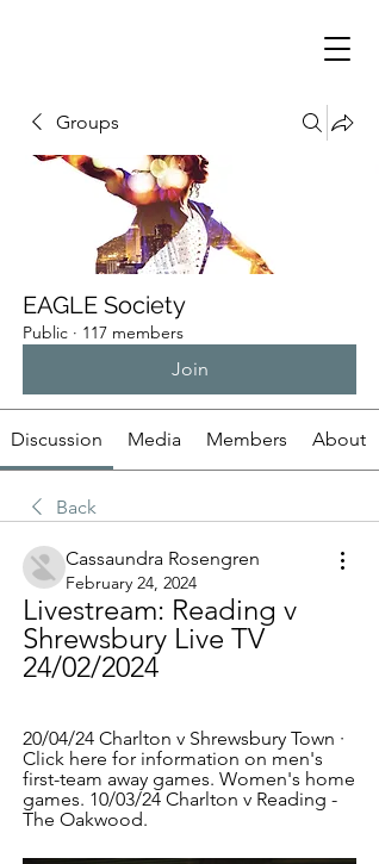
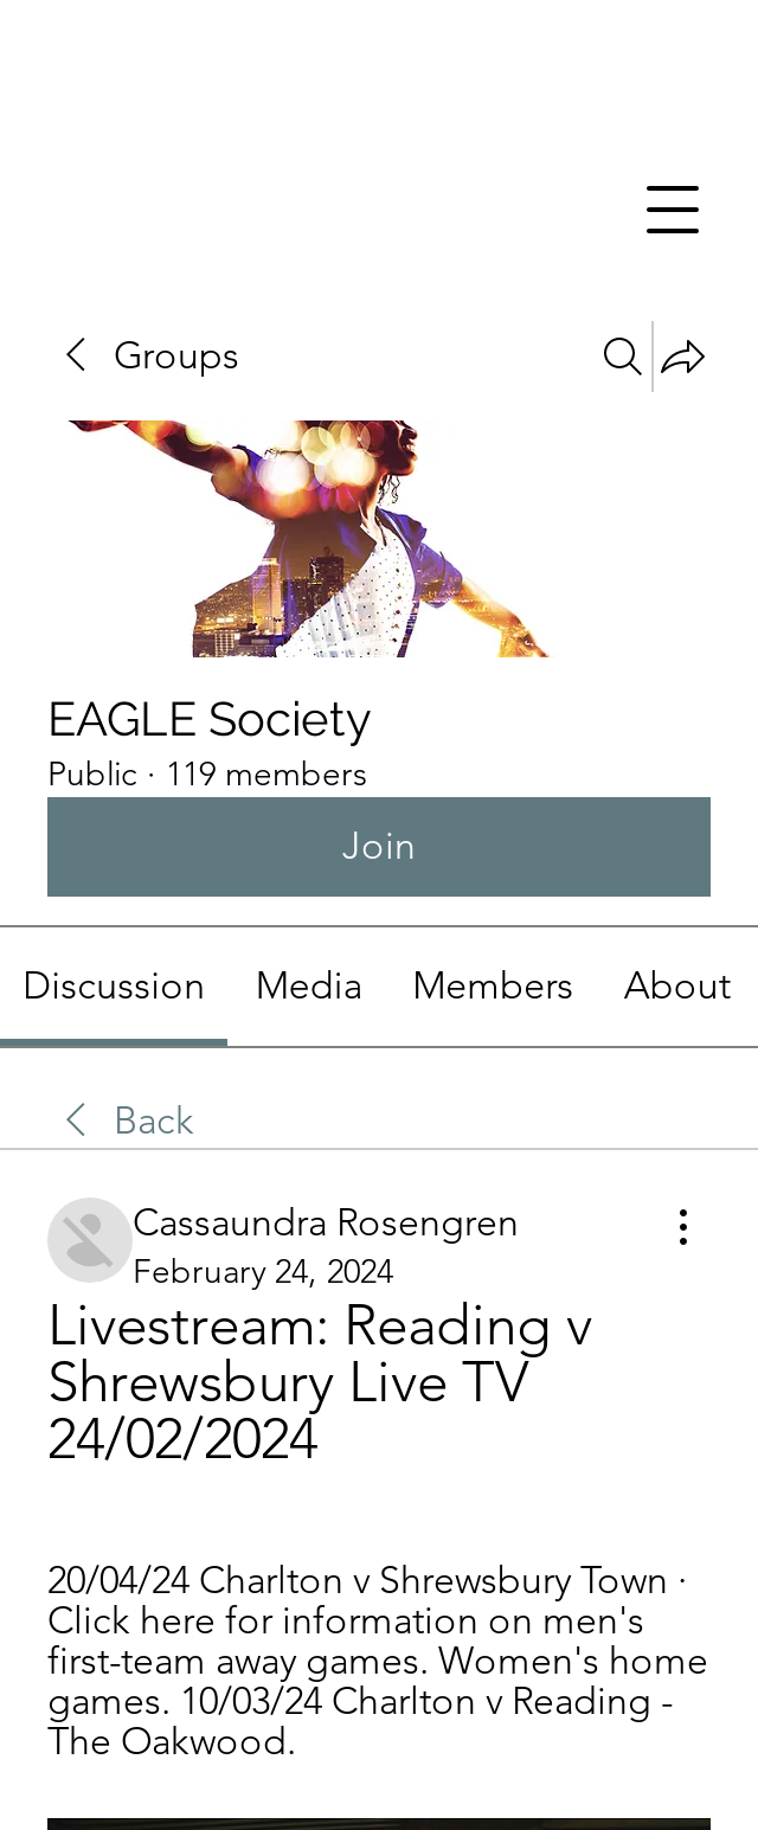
[23,322,184,343] Public · 117 members -> [47,752,367,795] Public · 119 members

